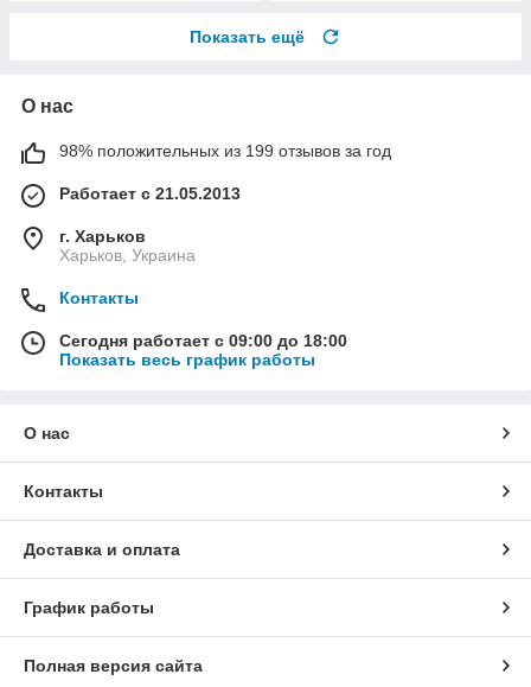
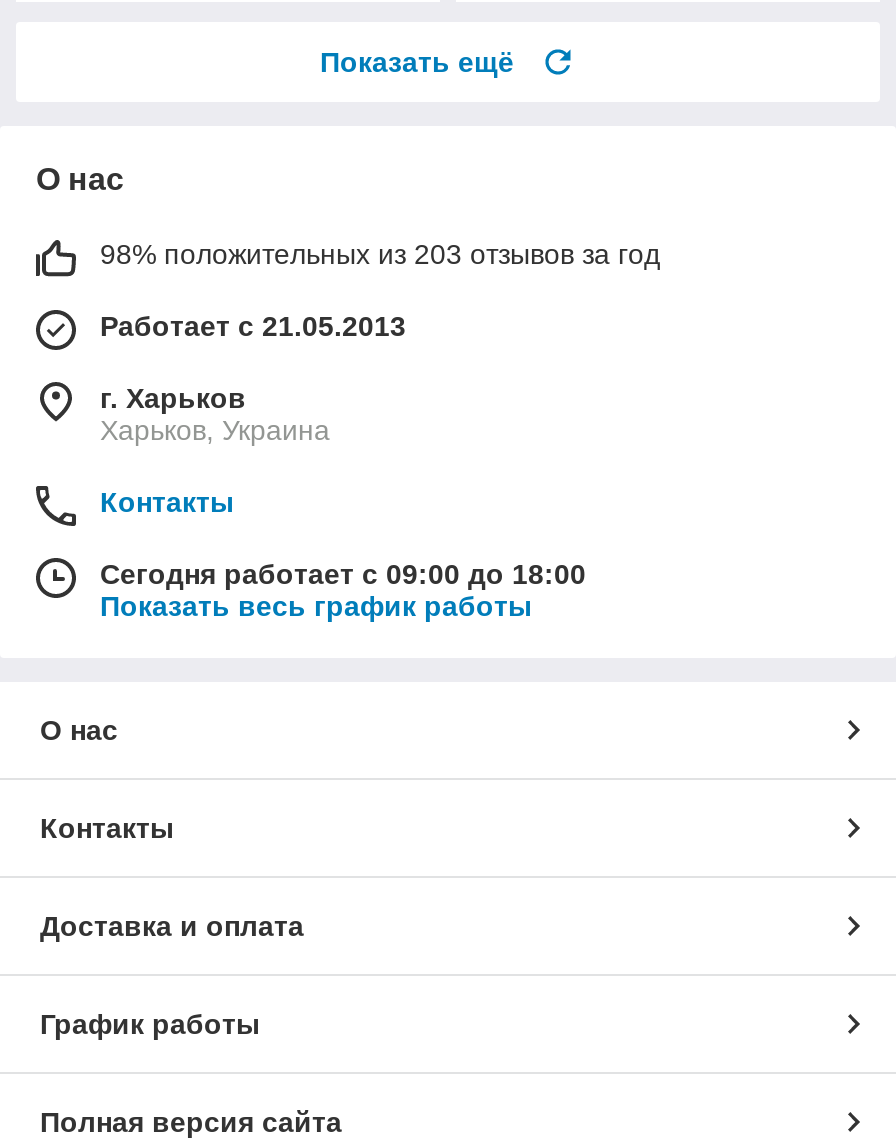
[59,142,391,161] 98% положительных из 199 отзывов за год -> [100,239,660,271] 98% положительных из 203 отзывов за год

